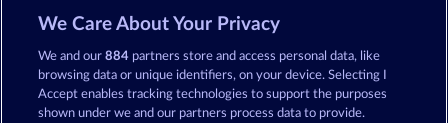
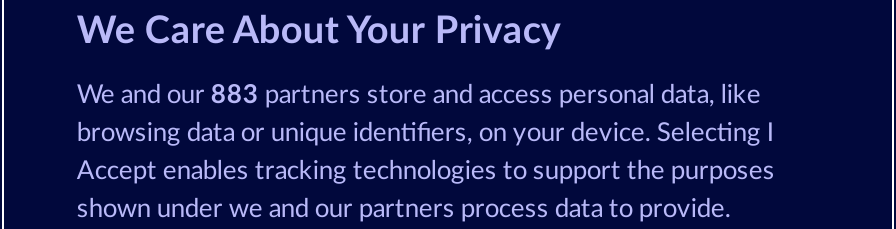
[38,50,380,63] We and our 884 partners store and access personal data, like -> [77,83,761,109] We and our 883 partners store and access personal data, like

